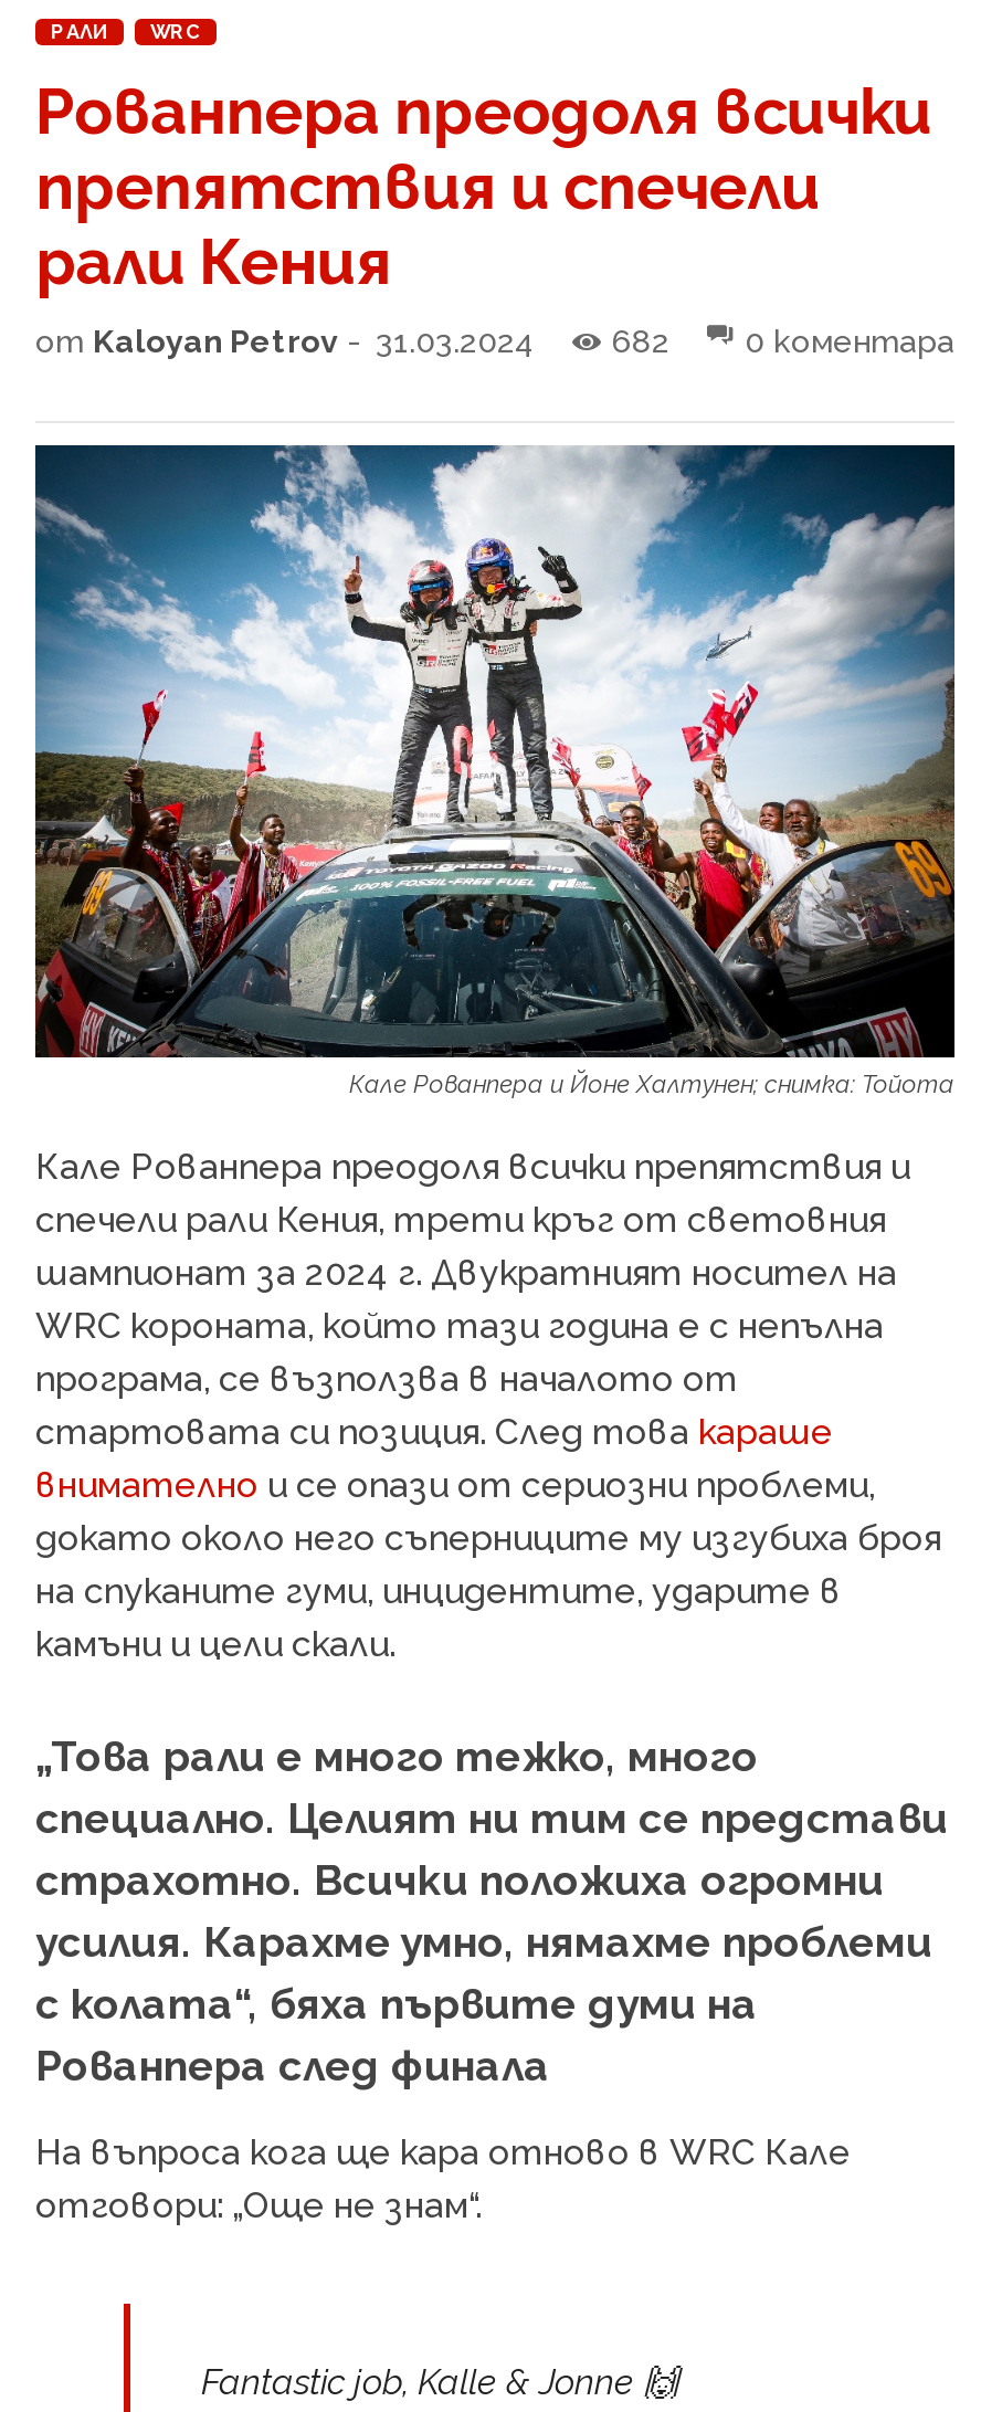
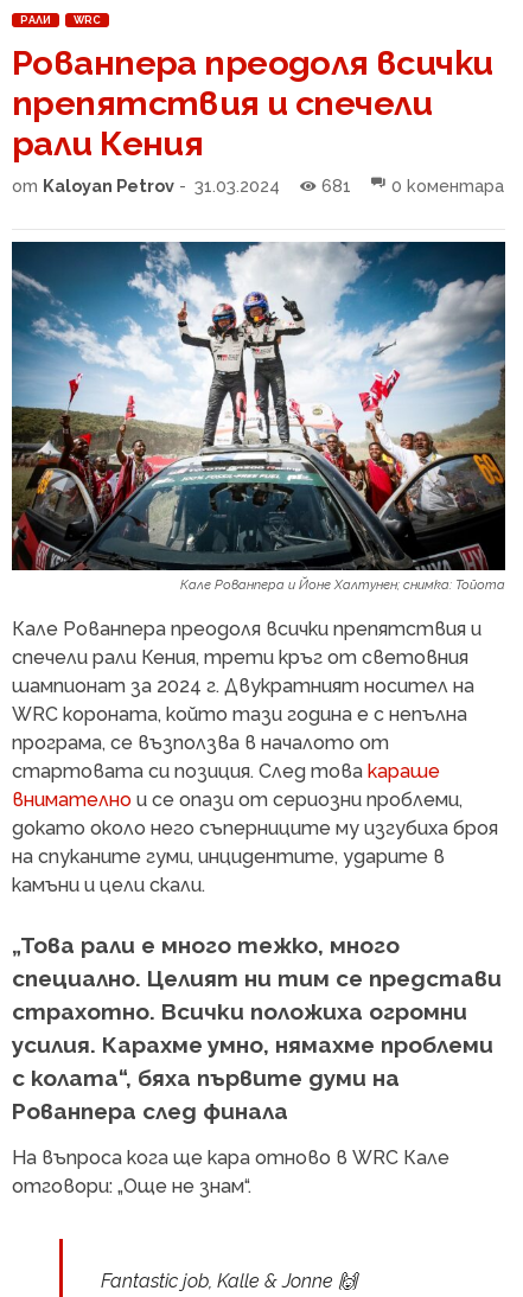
[612,322,669,359] 682 -> [321,175,351,196] 681

